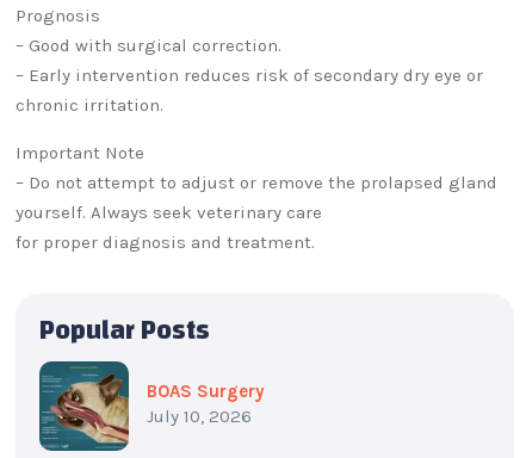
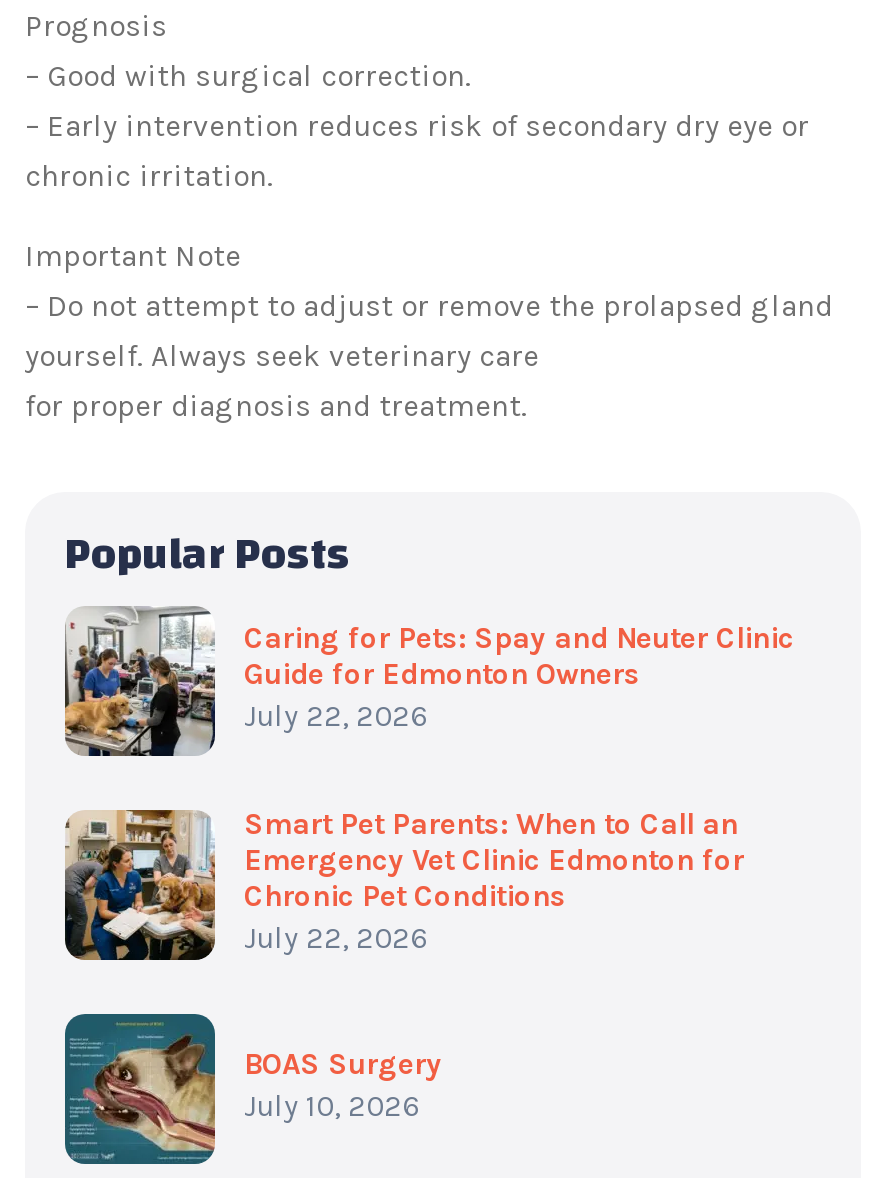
none -> [63,606,794,956] [image] | Caring for Pets: Spay and Neuter Clinic | Guide for Edmonton Owners | July 22, 2026 | Smart Pet Parents: When to Call an | Emergency Vet Clinic Edmonton for | Chronic Pet Conditions | July 22, 2026
none -> [63,808,215,962] [image]

